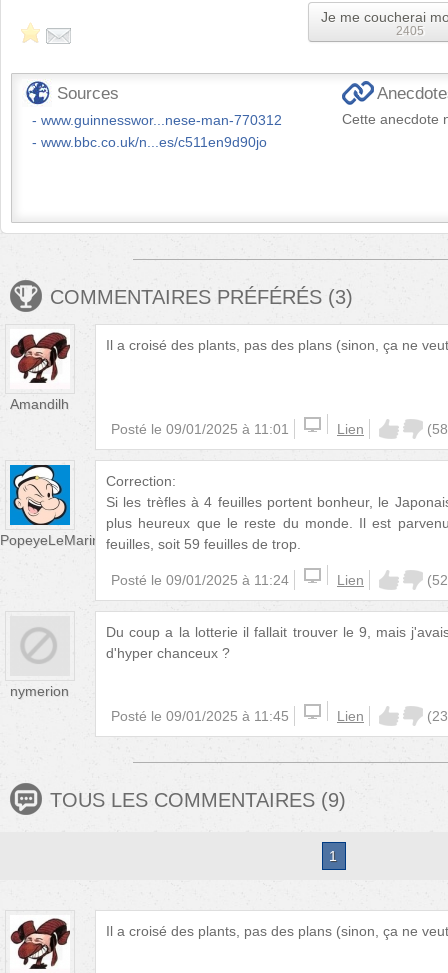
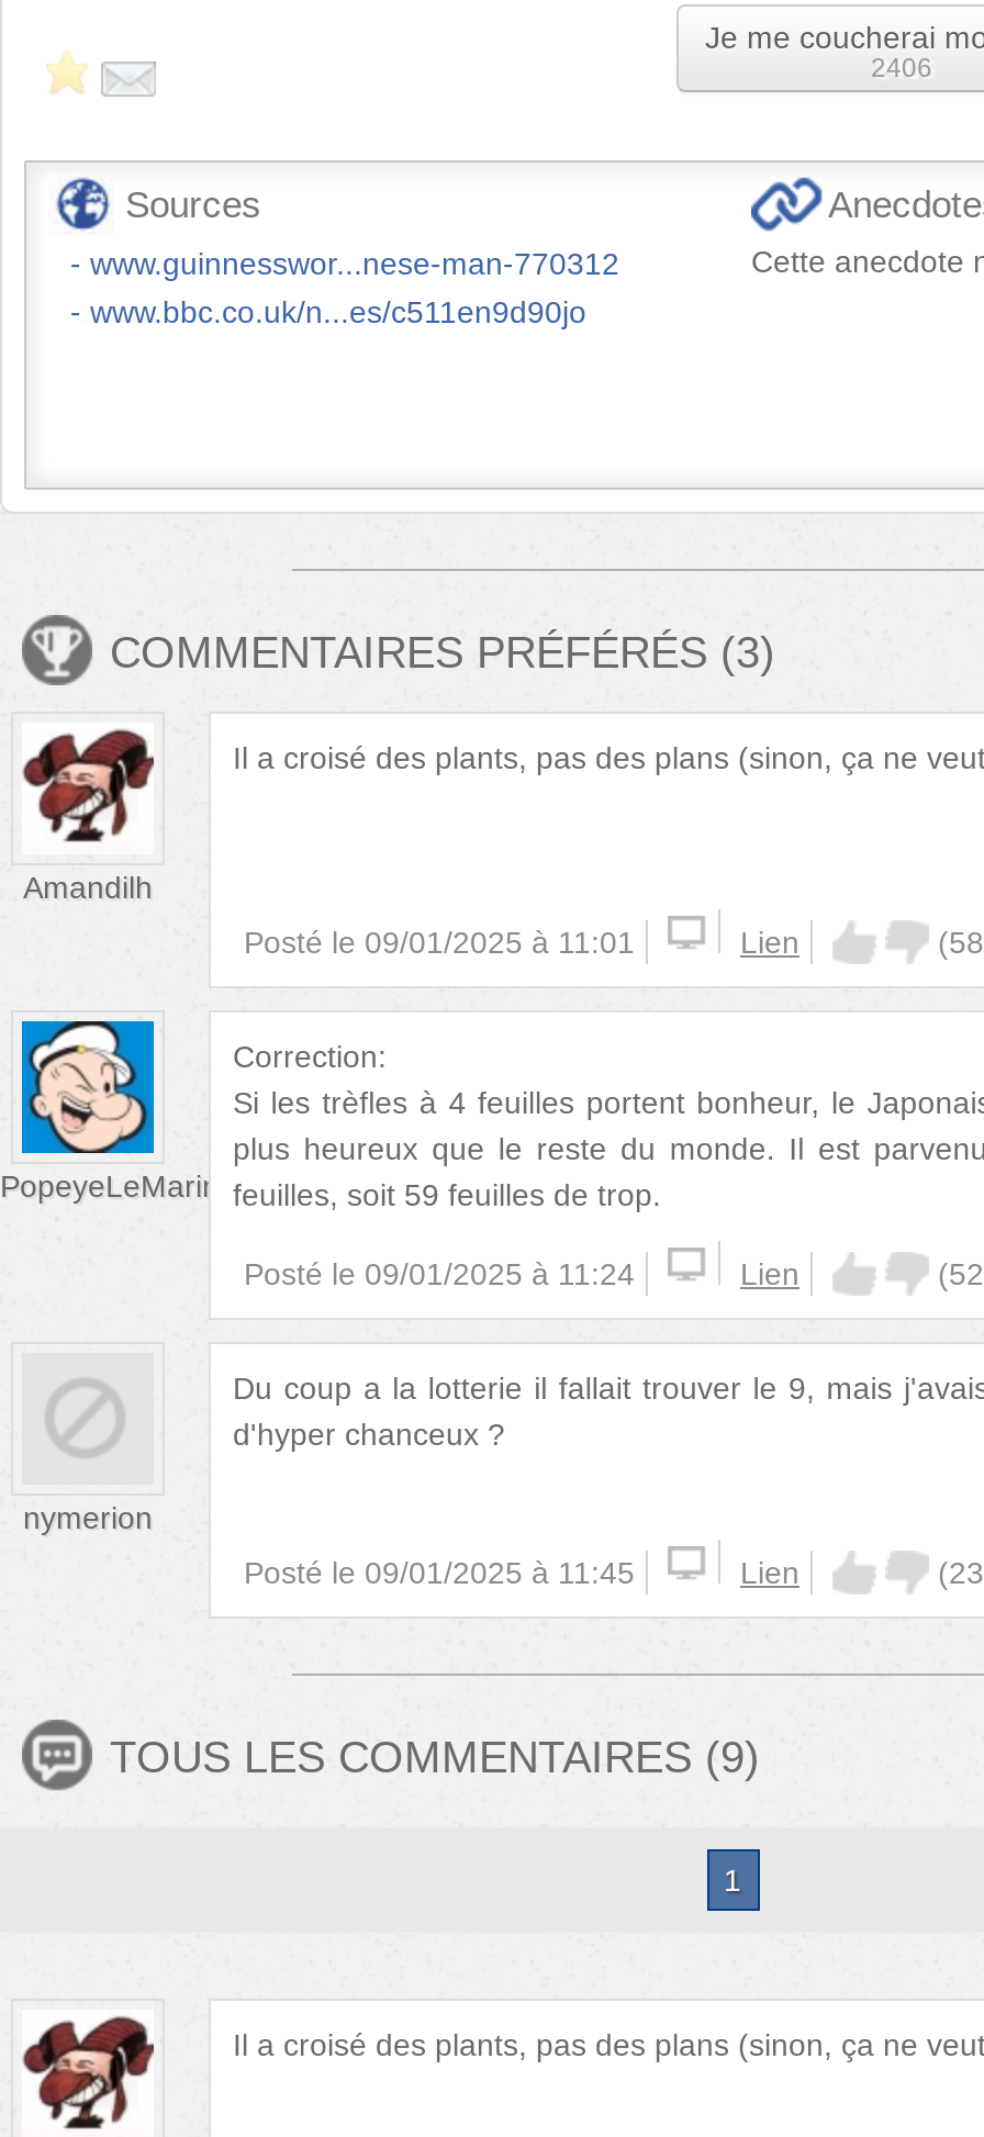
[396,24,424,38] 2405 -> [871,53,932,83] 2406

